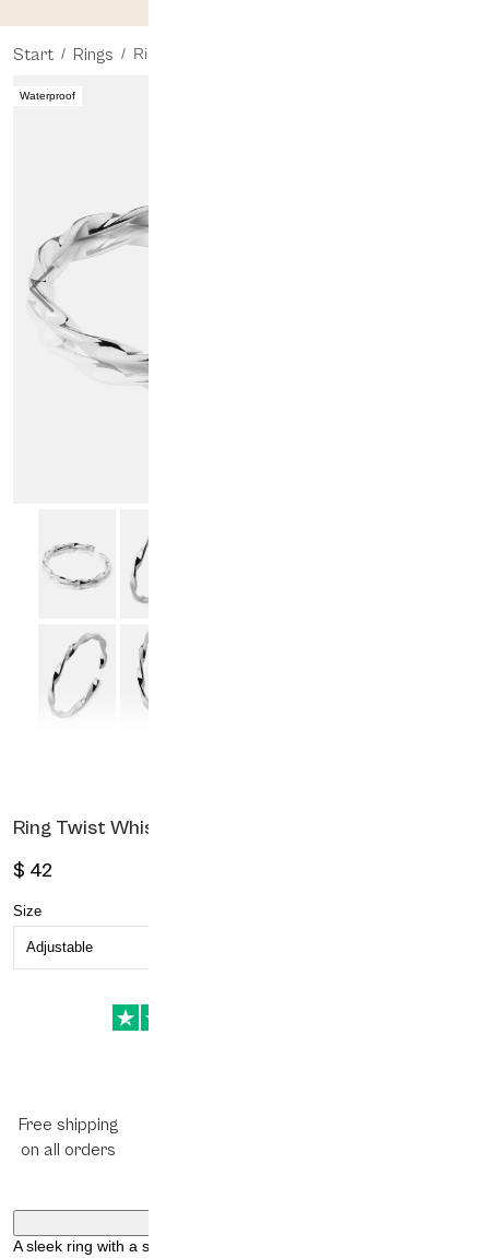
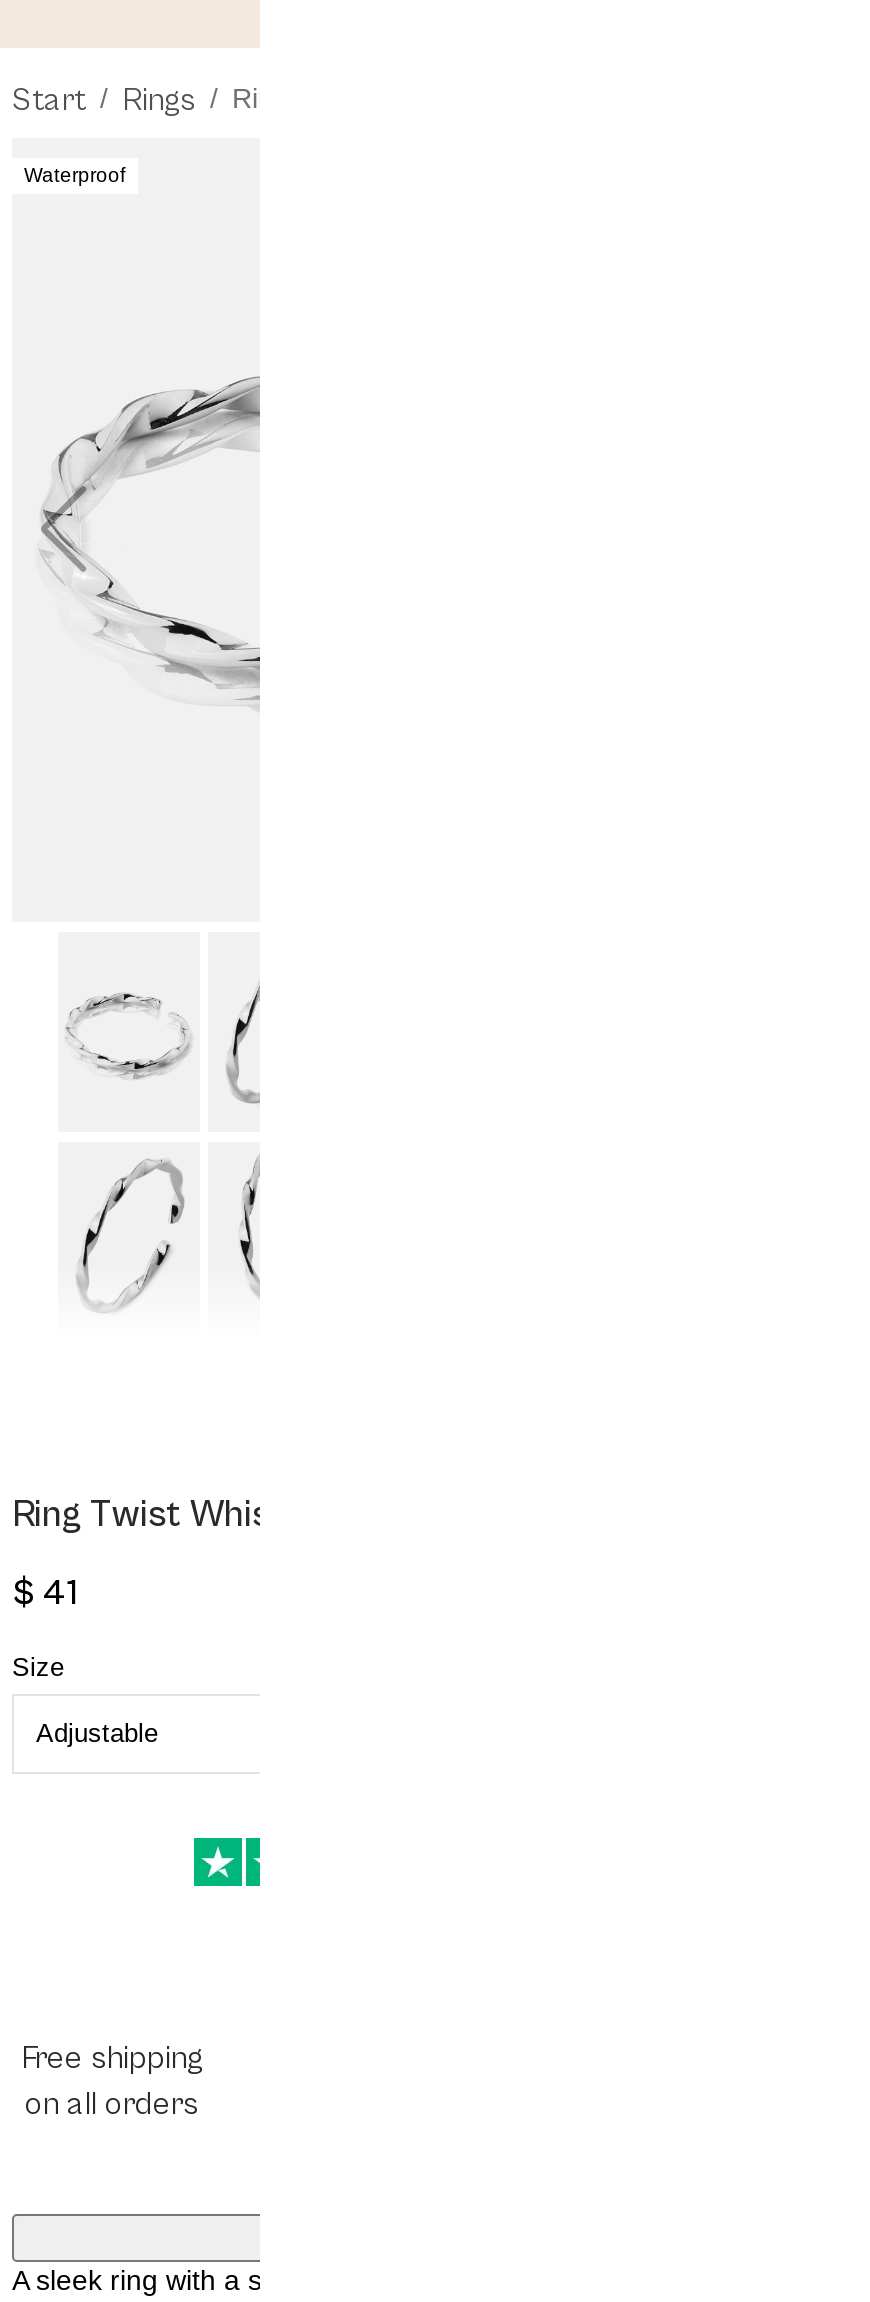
[13,859,52,882] $ 42 -> [12,1572,78,1614] $ 41

